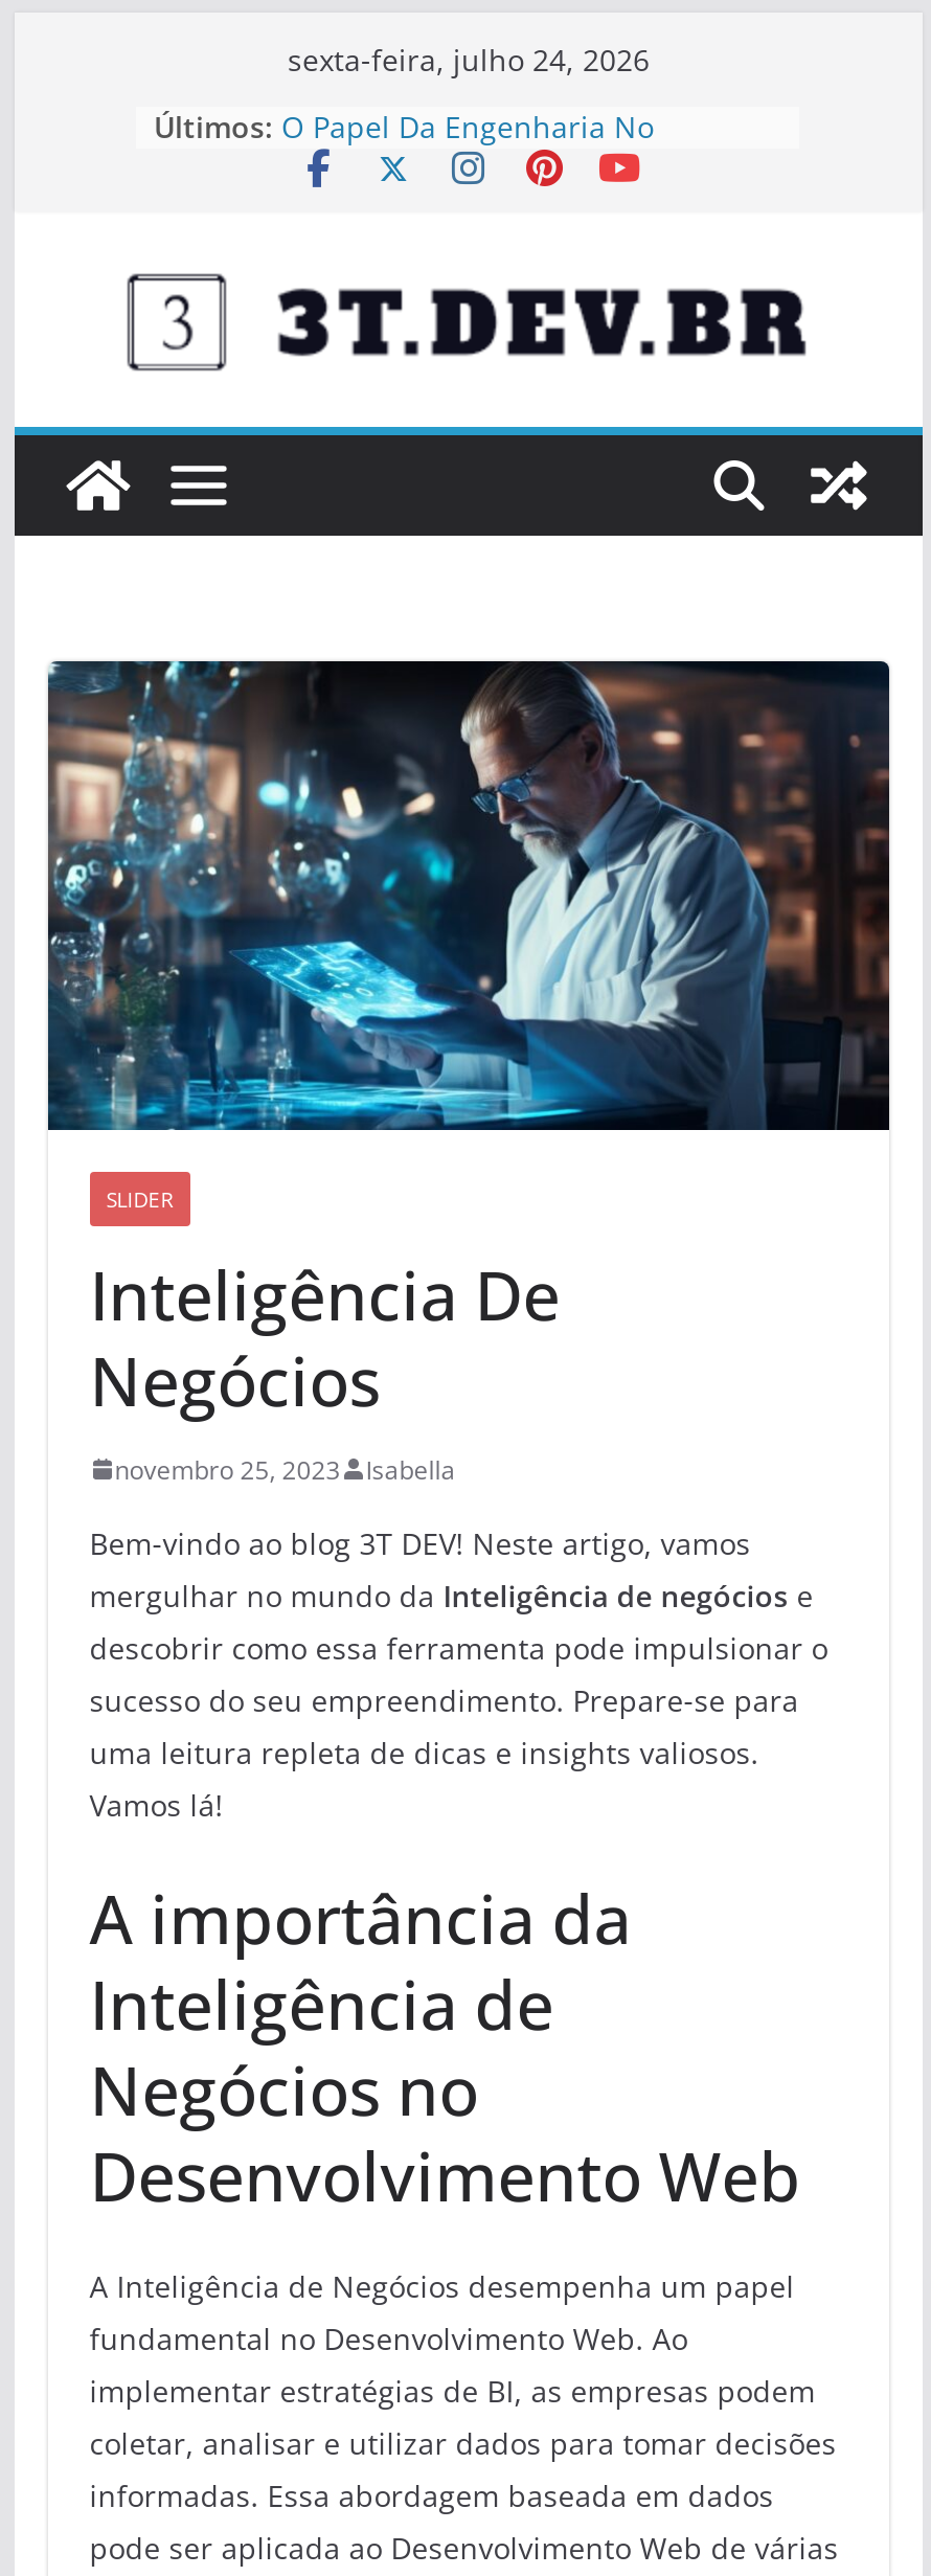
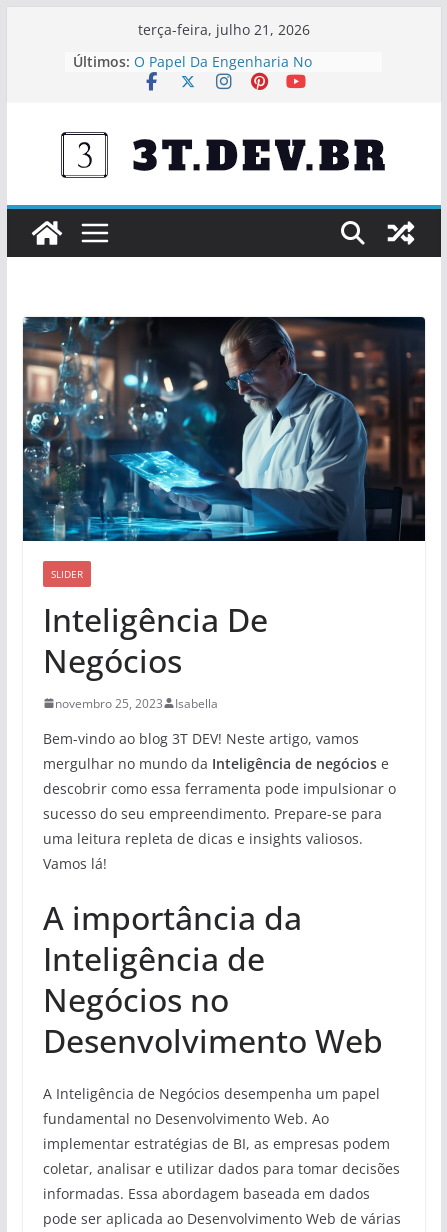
[288,40,650,80] sexta-feira, julho 24, 2026 -> [138,20,310,39] terça-feira, julho 21, 2026

